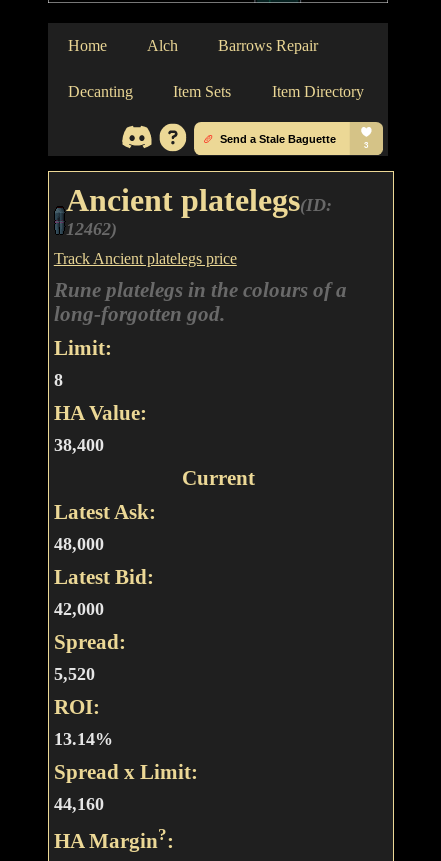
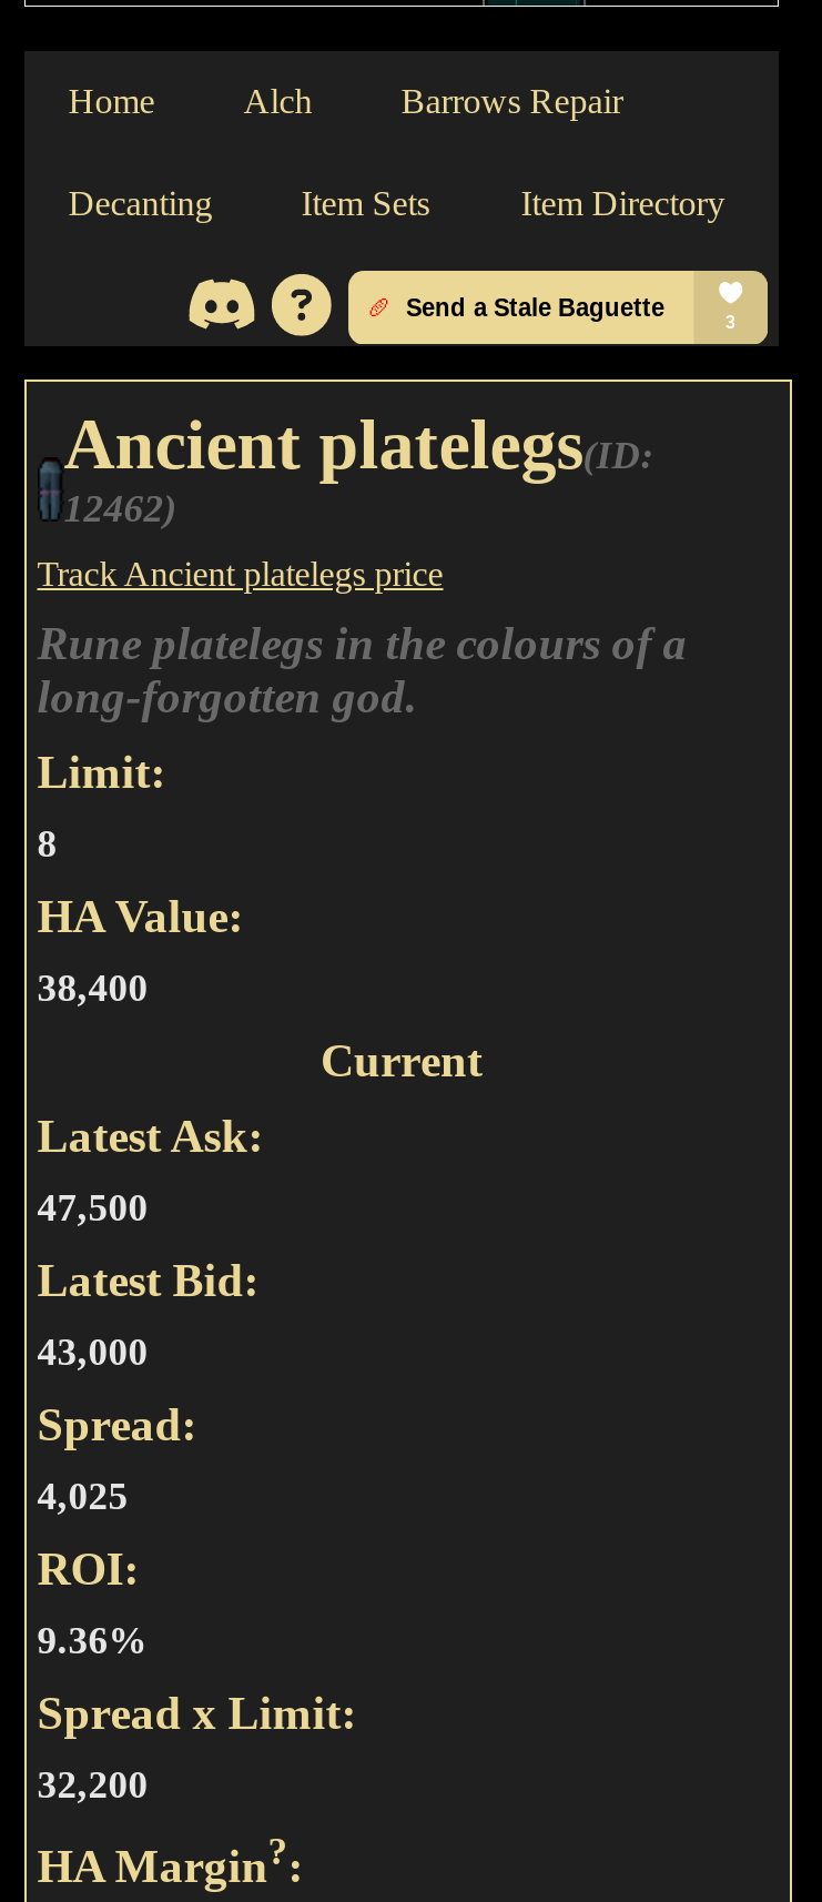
[54,534,104,554] 48,000 -> [37,1186,148,1230] 47,500
[54,599,104,619] 42,000 -> [37,1330,148,1375] 43,000
[54,664,95,684] 5,520 -> [37,1475,128,1519] 4,025
[54,729,113,749] 13.14% -> [37,1619,148,1663] 9.36%
[54,794,104,814] 44,160 -> [37,1763,148,1807] 32,200

